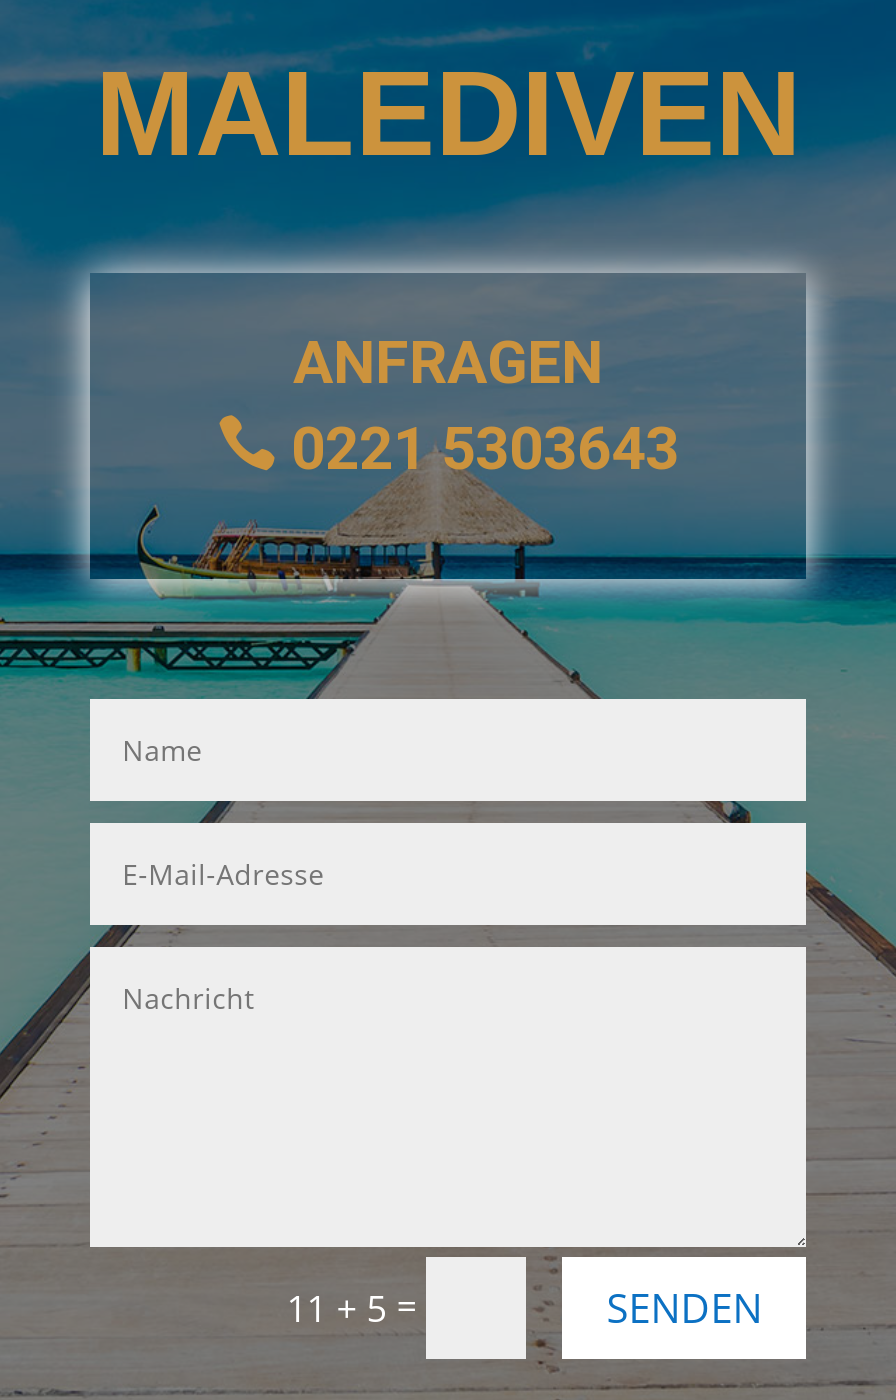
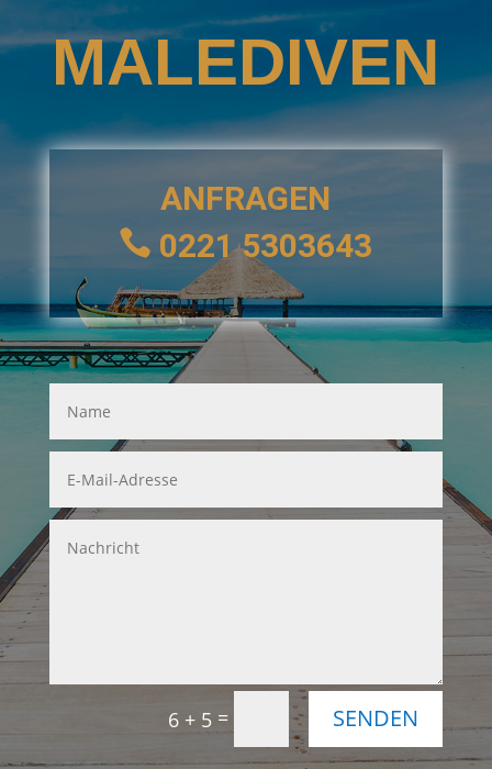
[286,1282,426,1333] 11 + 5 = -> [168,704,234,732] 6 + 5 =

